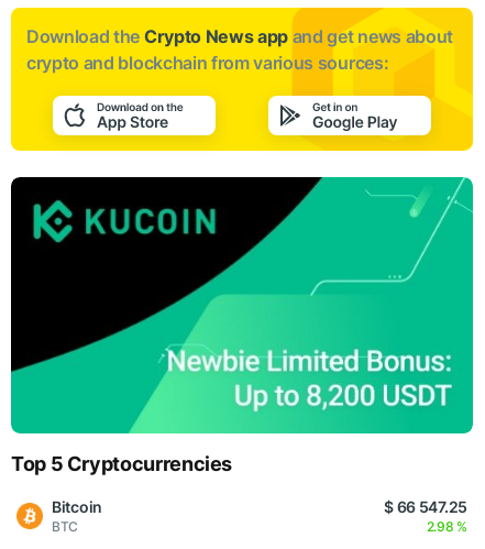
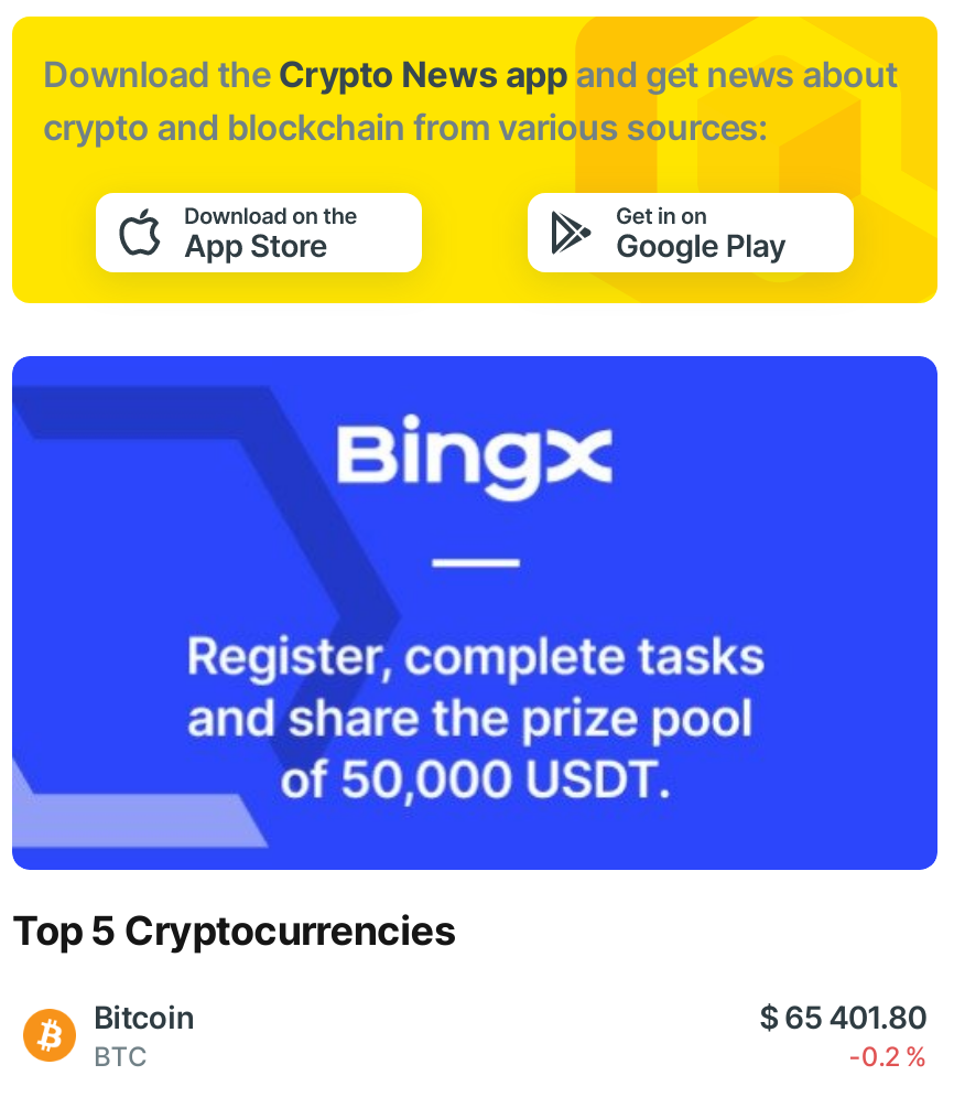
[10,176,474,435] [image] -> [10,354,940,872] [image]
[384,497,467,516] $ 66 547.25 -> [759,997,926,1034] $ 65 401.80
[426,518,467,534] 2.98 % -> [849,1039,926,1072] -0.2 %

